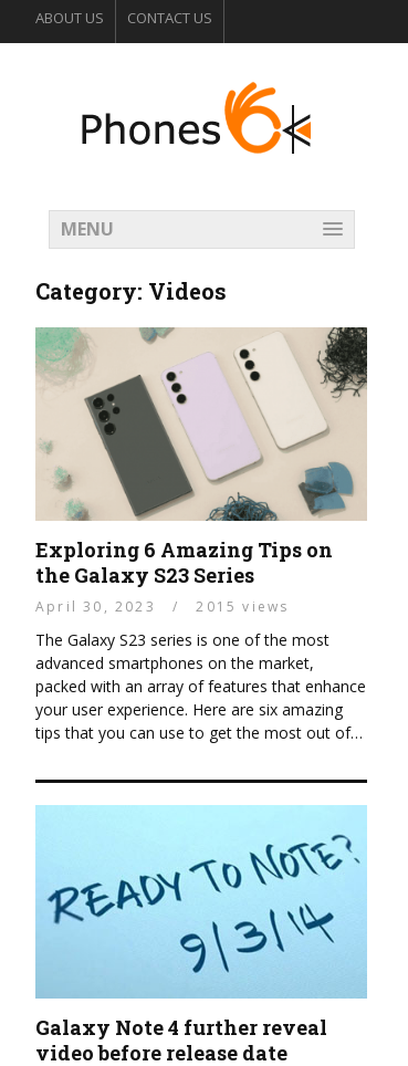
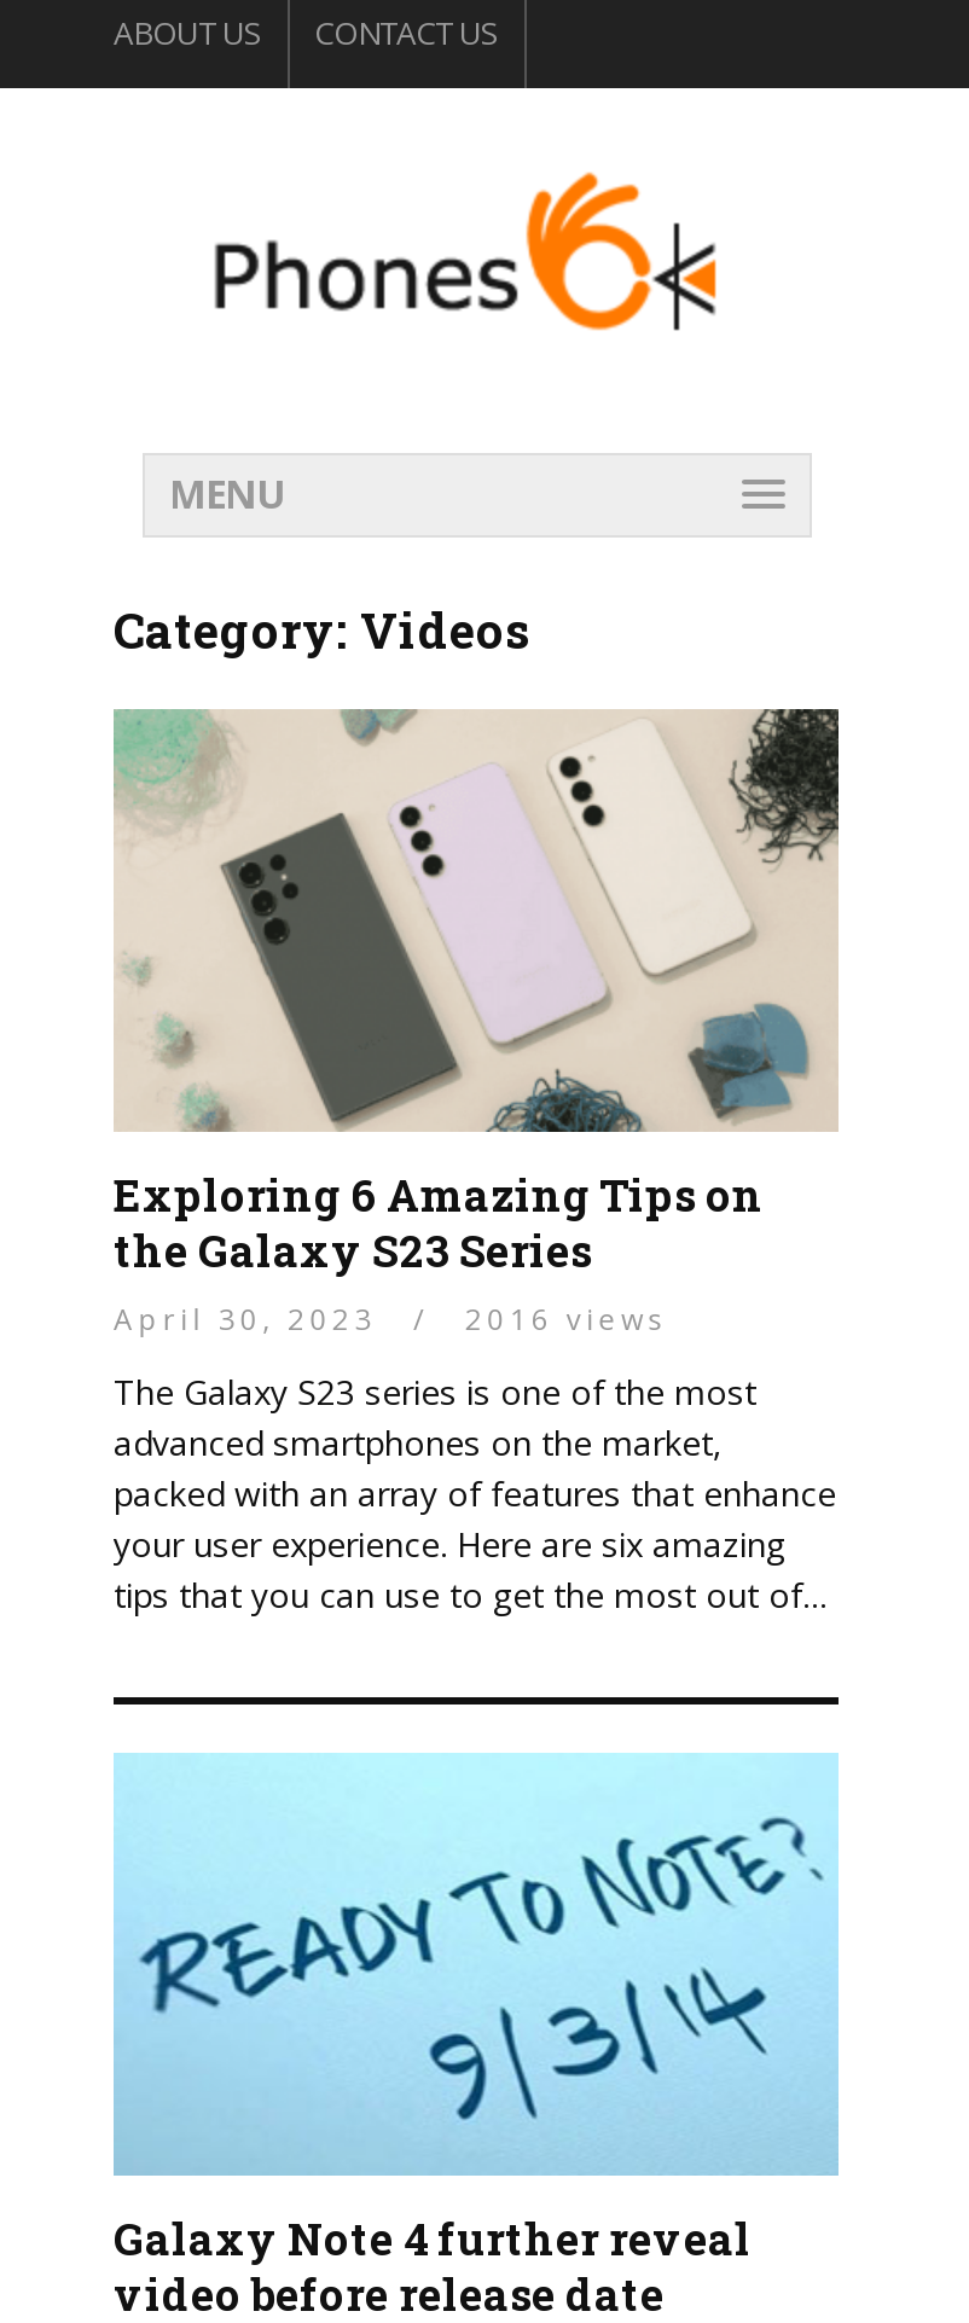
[35,597,289,616] April 30, 2023 / 2015 views -> [114,1299,668,1340] April 30, 2023 / 2016 views

